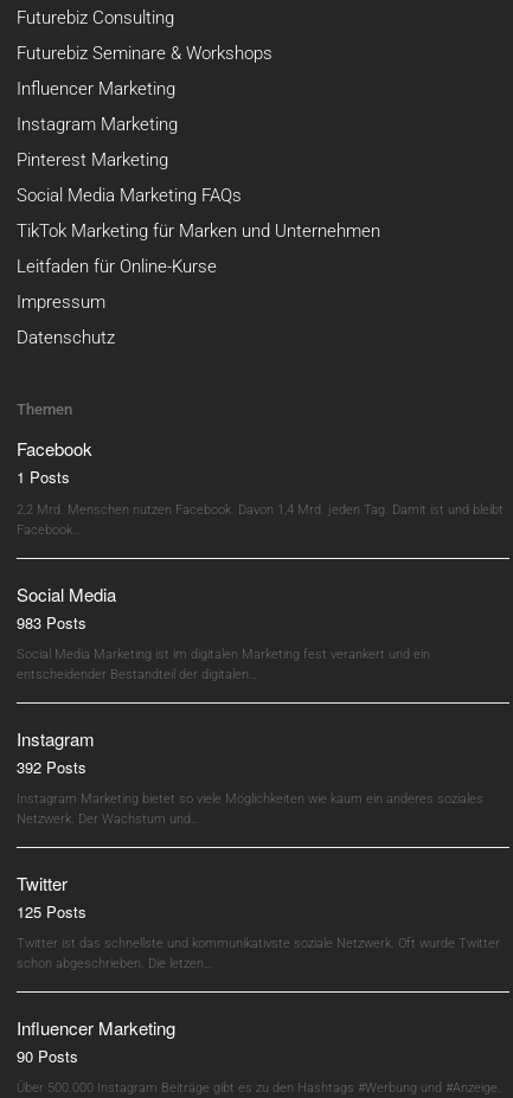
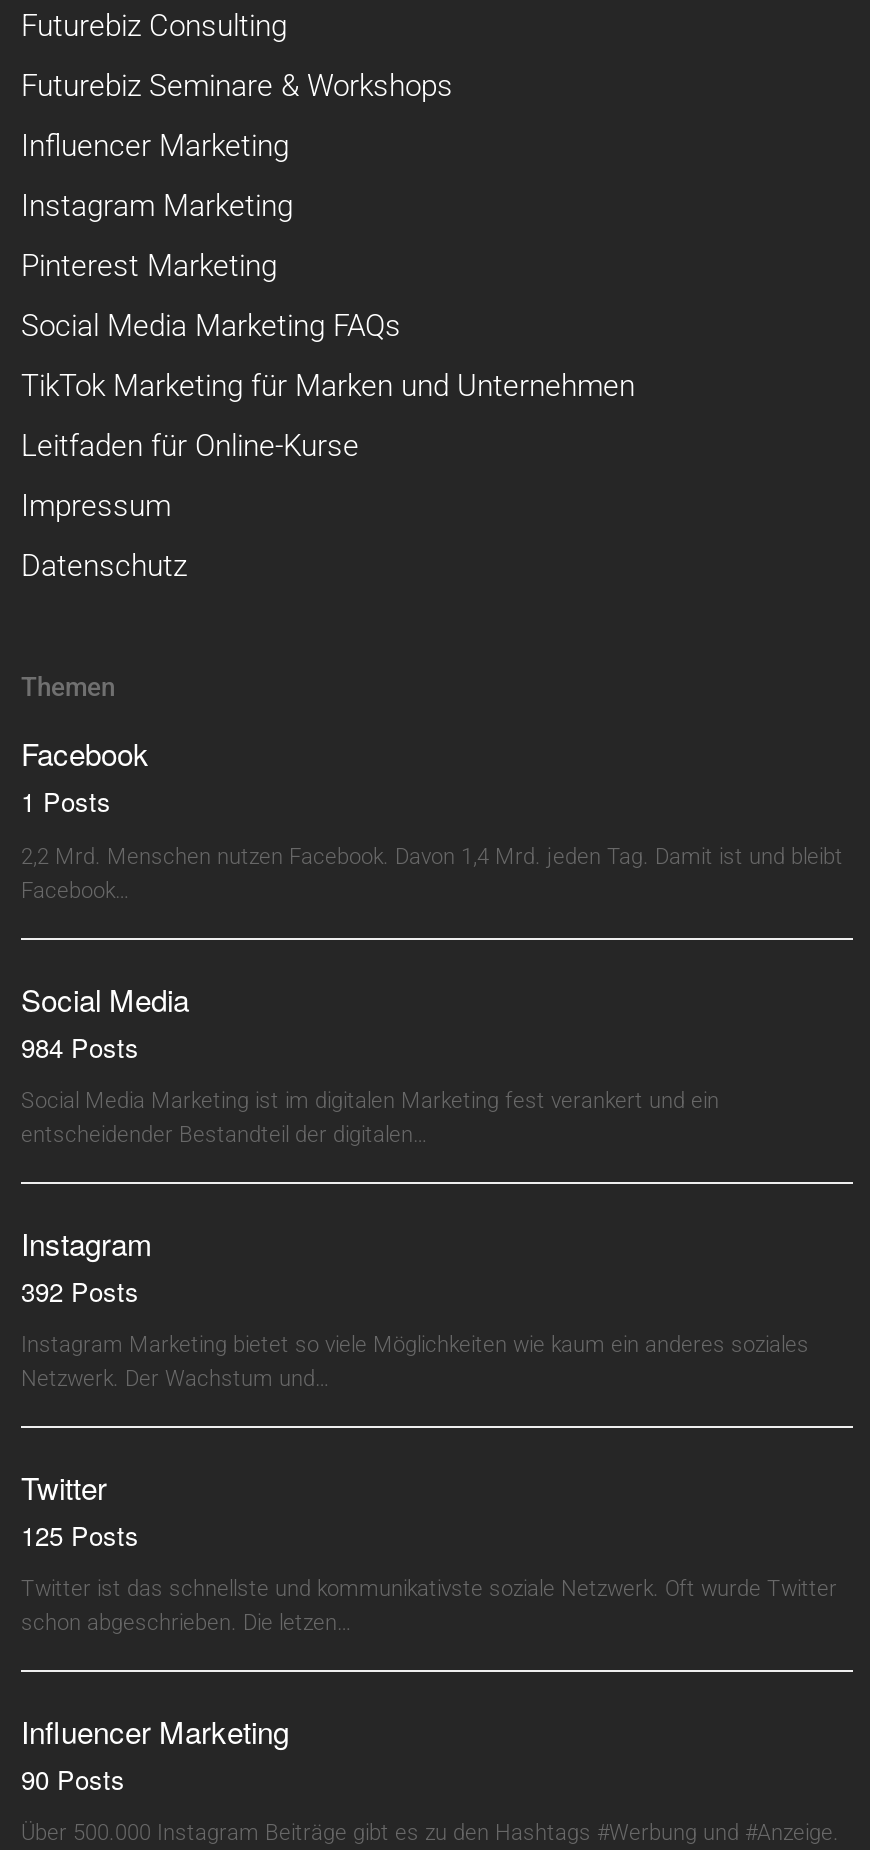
[17,611,86,633] 983 Posts -> [21,1027,139,1065] 984 Posts

